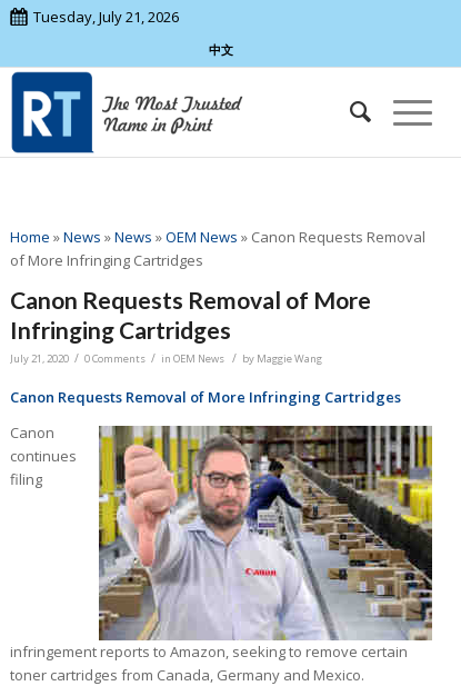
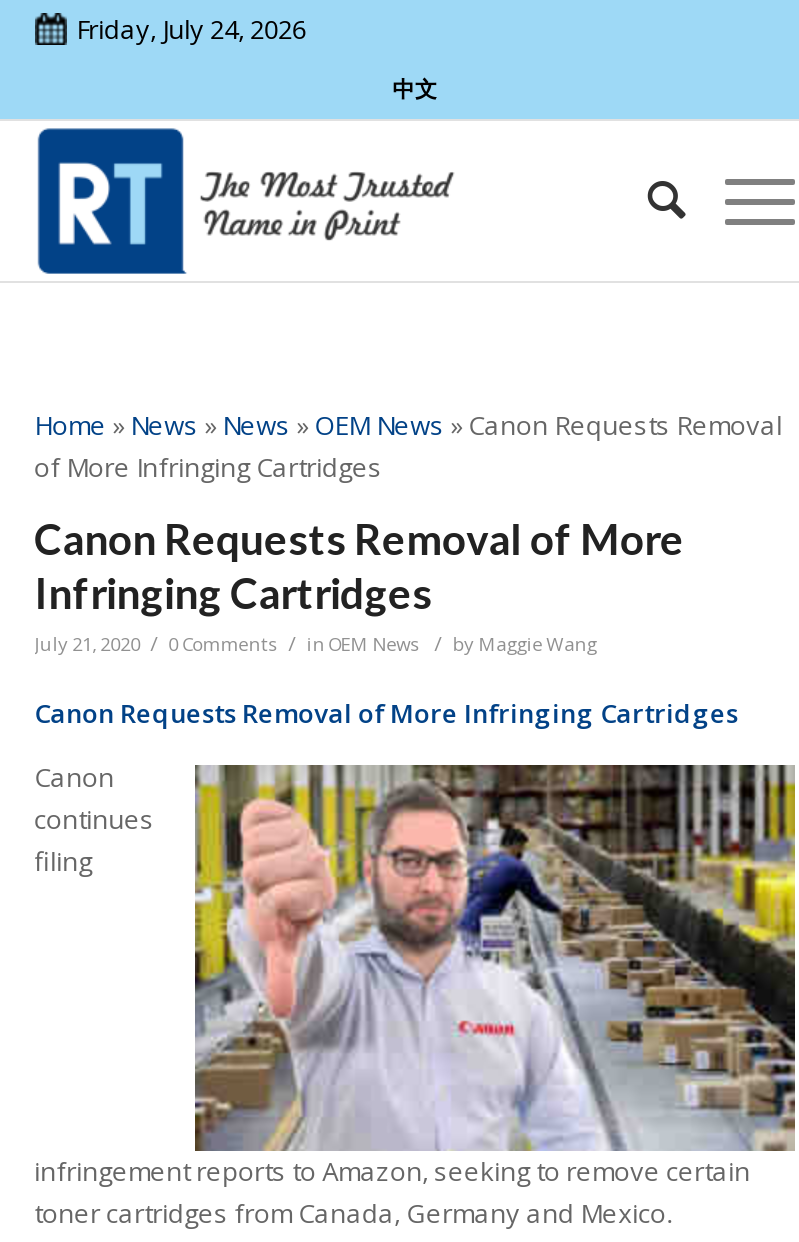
[33,7,178,27] Tuesday, July 21, 2026 -> [76,11,306,47] Friday, July 24, 2026

